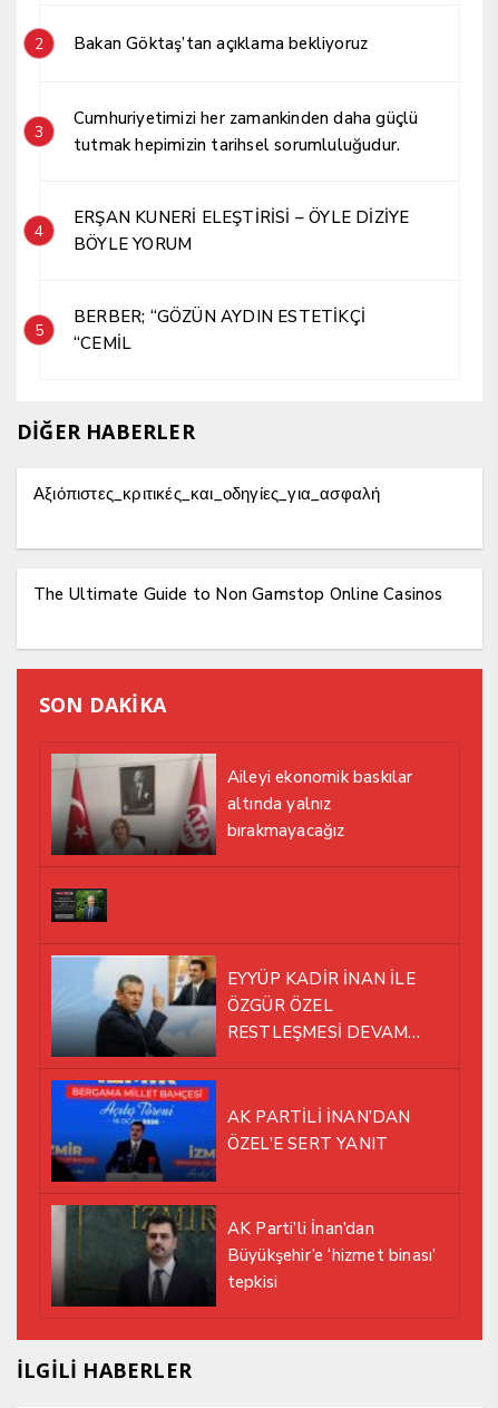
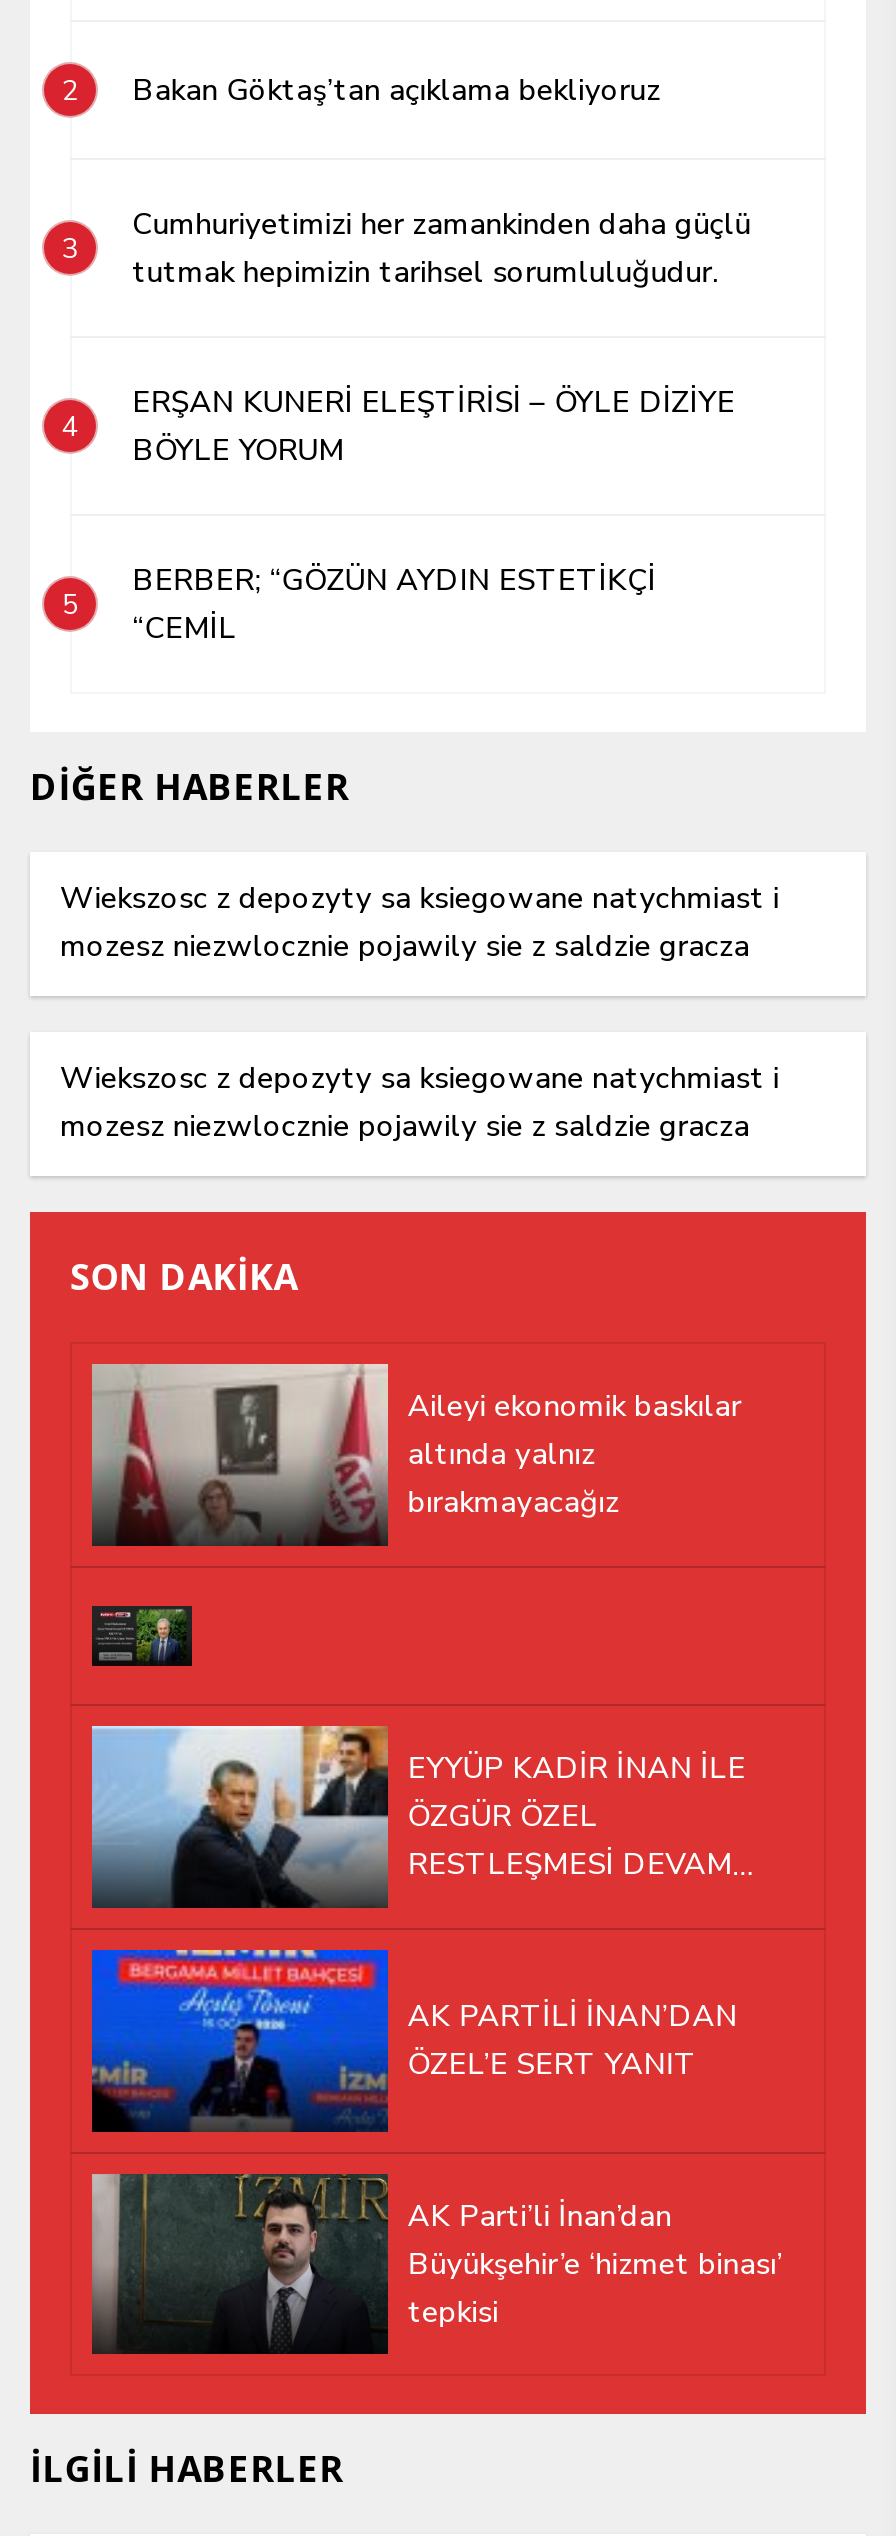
[33,482,380,505] Αξιόπιστες_κριτικές_και_οδηγίες_για_ασφαλή -> [60,878,779,966] Wiekszosc z depozyty sa ksiegowane natychmiast i | mozesz niezwlocznie pojawily sie z saldzie gracza
[33,583,443,605] The Ultimate Guide to Non Gamstop Online Casinos -> [60,1058,779,1146] Wiekszosc z depozyty sa ksiegowane natychmiast i | mozesz niezwlocznie pojawily sie z saldzie gracza

